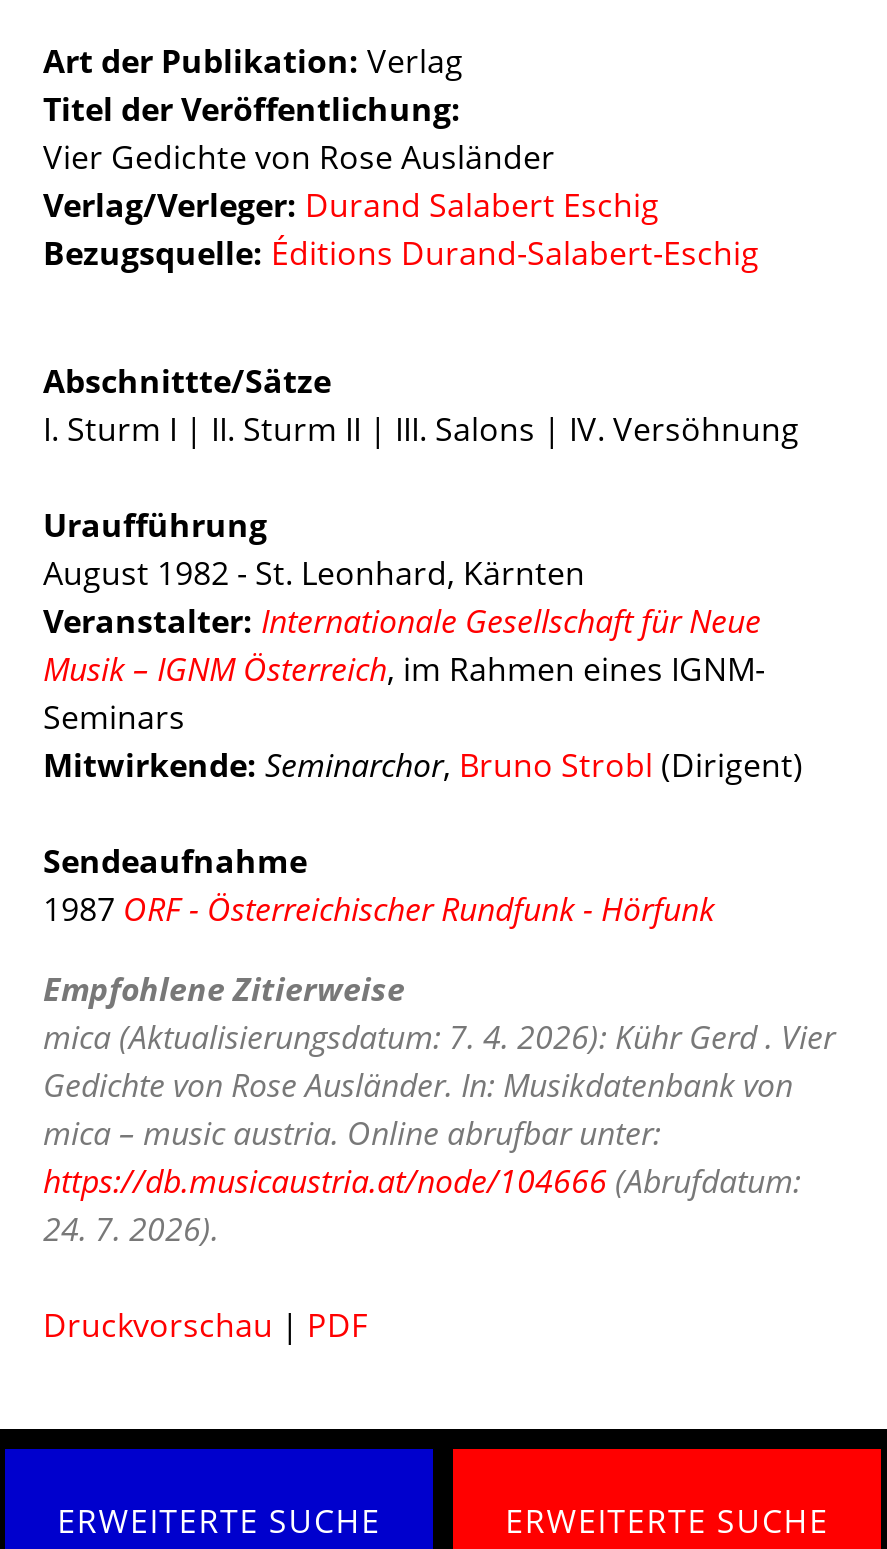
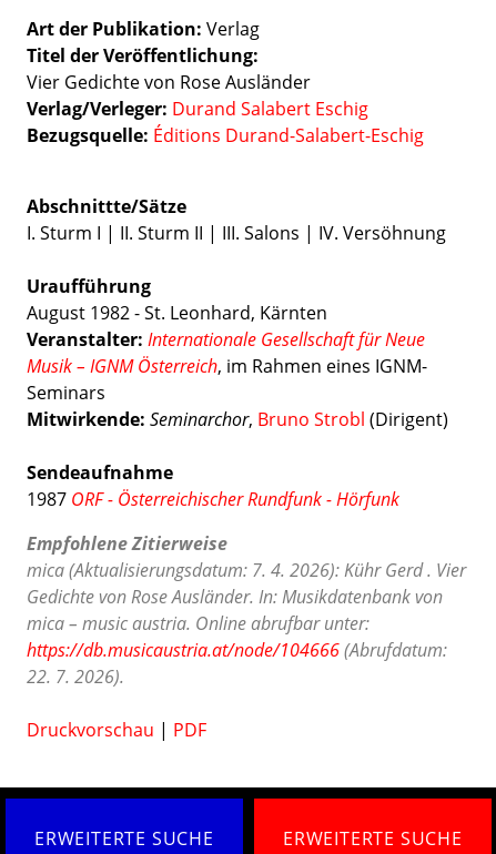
[43,1207,219,1251] 24. 7. 2026). -> [27,664,124,689] 22. 7. 2026).

